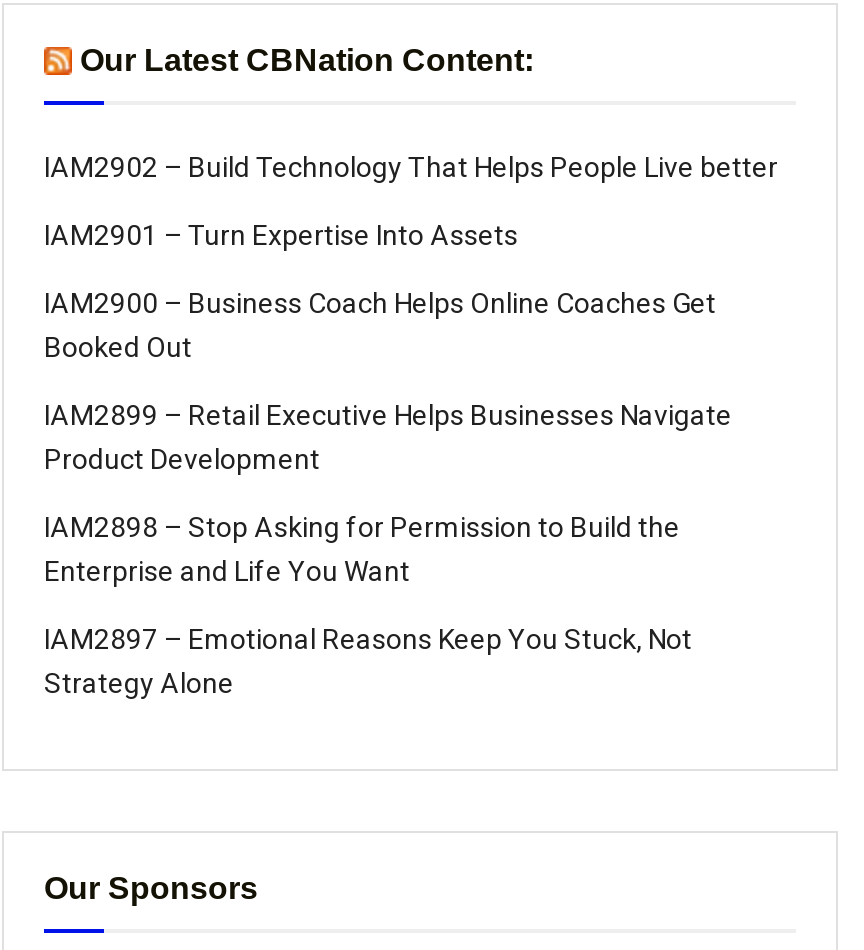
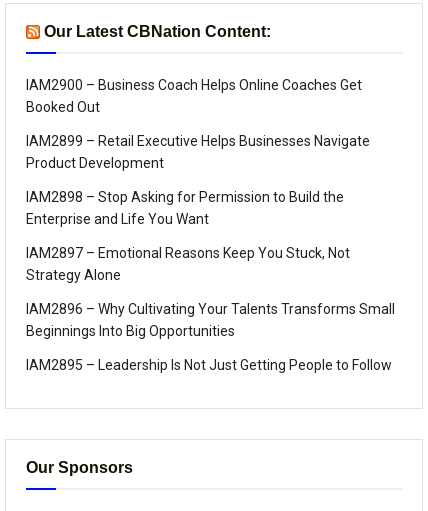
[44,150,778,250] IAM2902 – Build Technology That Helps People Live better | IAM2901 – Turn Expertise Into Assets -> none
moved [44,286,732,698] -> [26,77,370,283]: IAM2900 – Business Coach Helps Online Coaches Get | Booked Out | IAM2899 – Retail Executive Helps Businesses Navigate | Product Development | IAM2898 – Stop Asking for Permission to Build the | Enterprise and Life You Want | IAM2897 – Emotional Reasons Keep You Stuck, Not | Strategy Alone
none -> [26,301,395,373] IAM2896 – Why Cultivating Your Talents Transforms Small | Beginnings Into Big Opportunities | IAM2895 – Leadership Is Not Just Getting People to Follow

